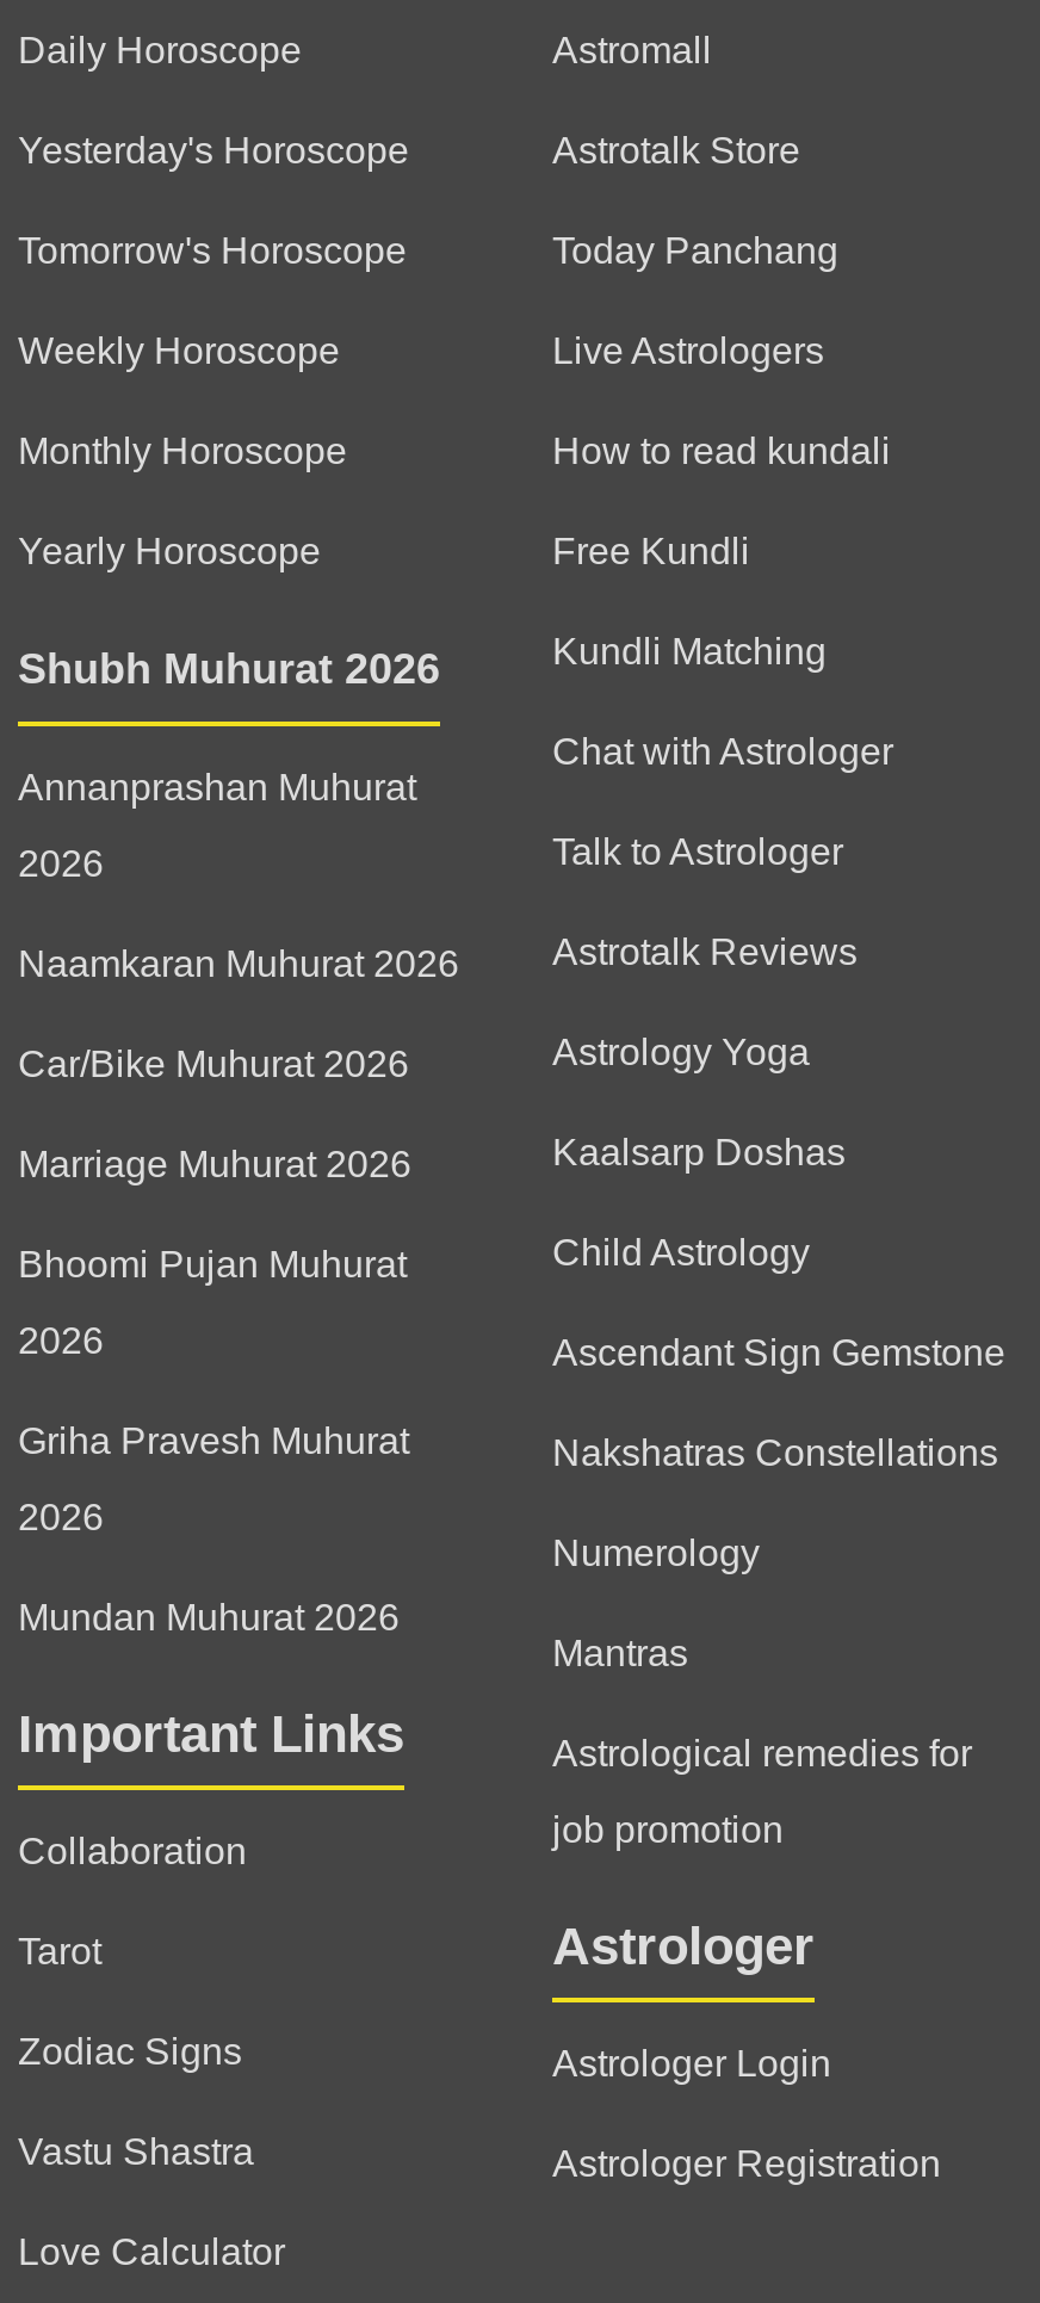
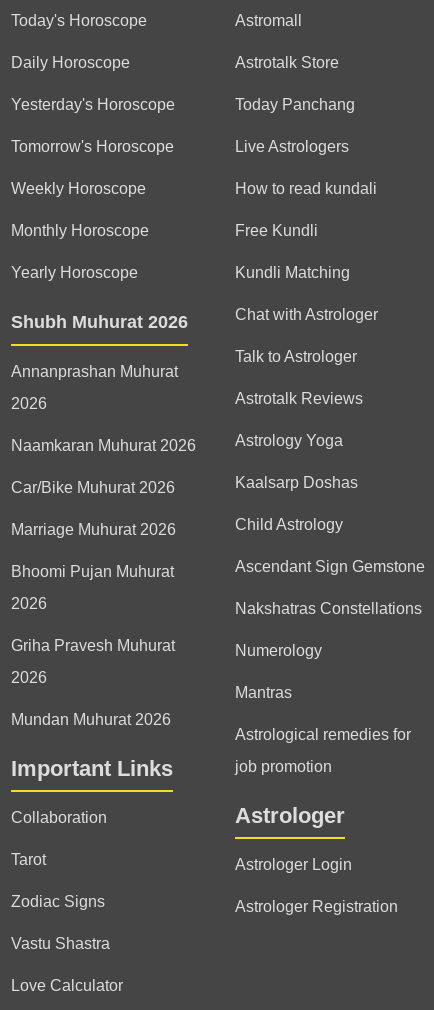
none -> [11,12,147,29] Today's Horoscope

